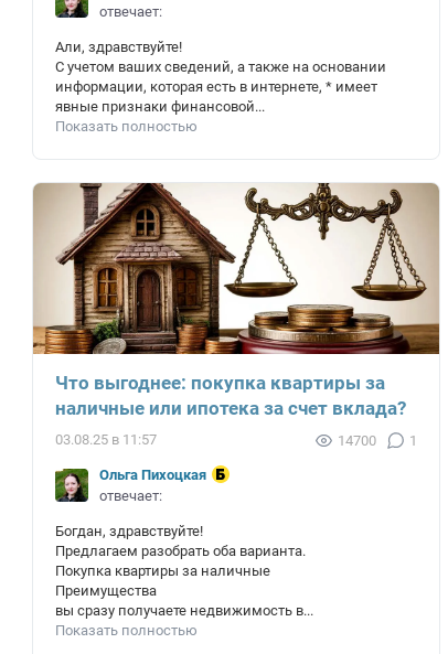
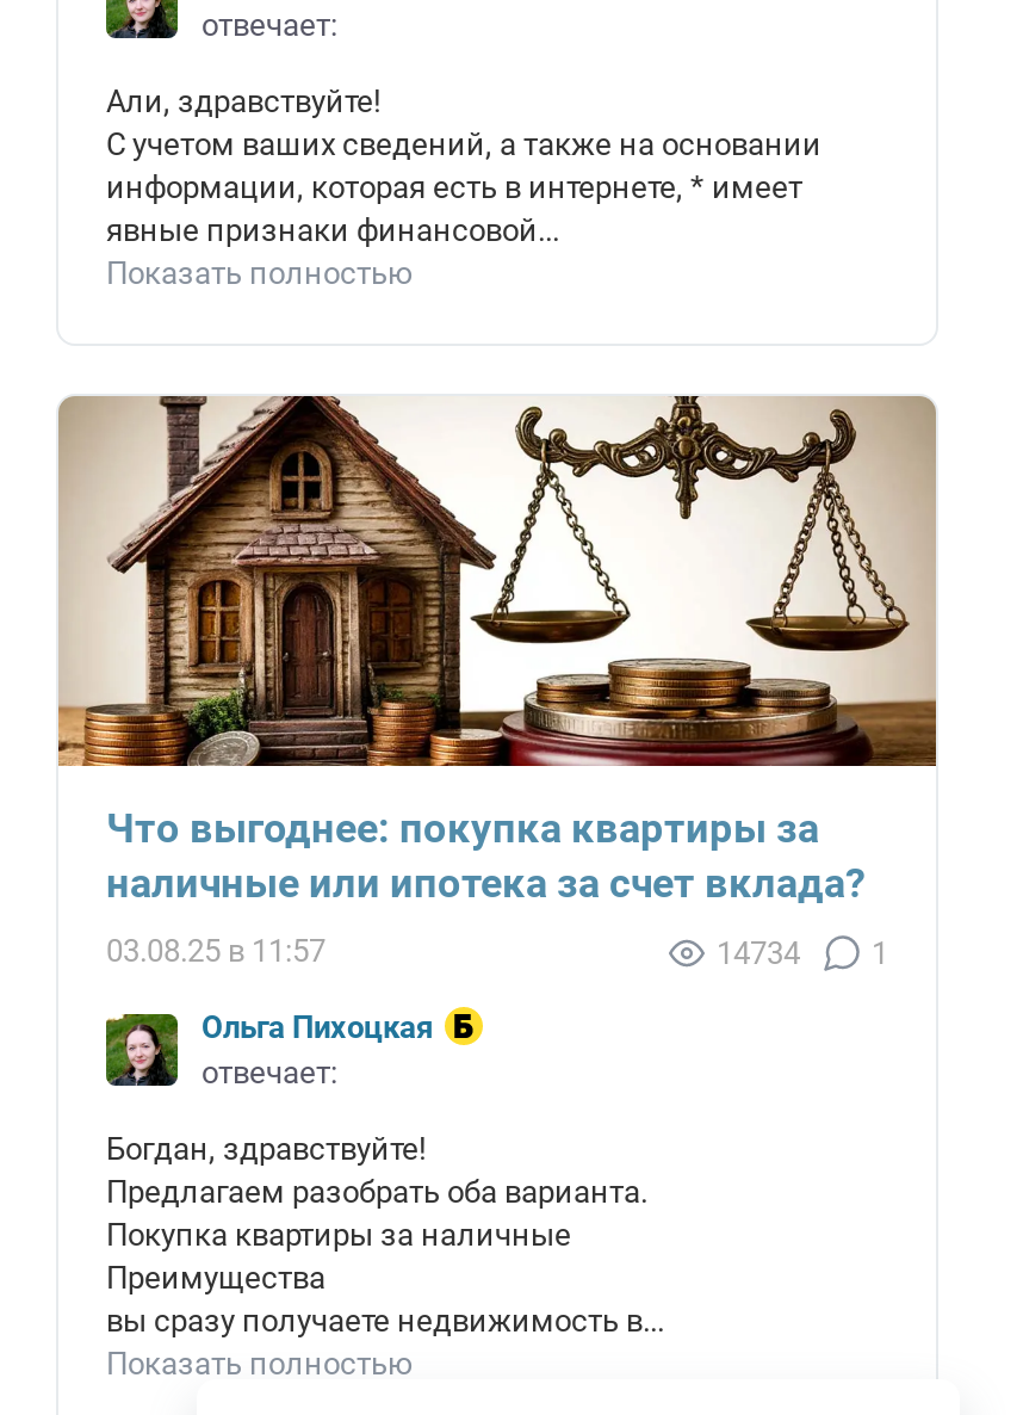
[338,432,417,448] 14700 1 -> [717,934,888,970] 14734 1

